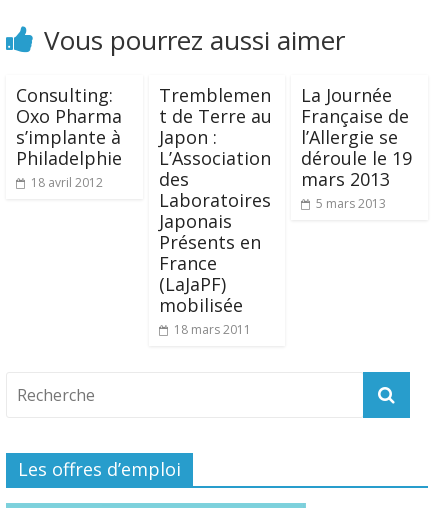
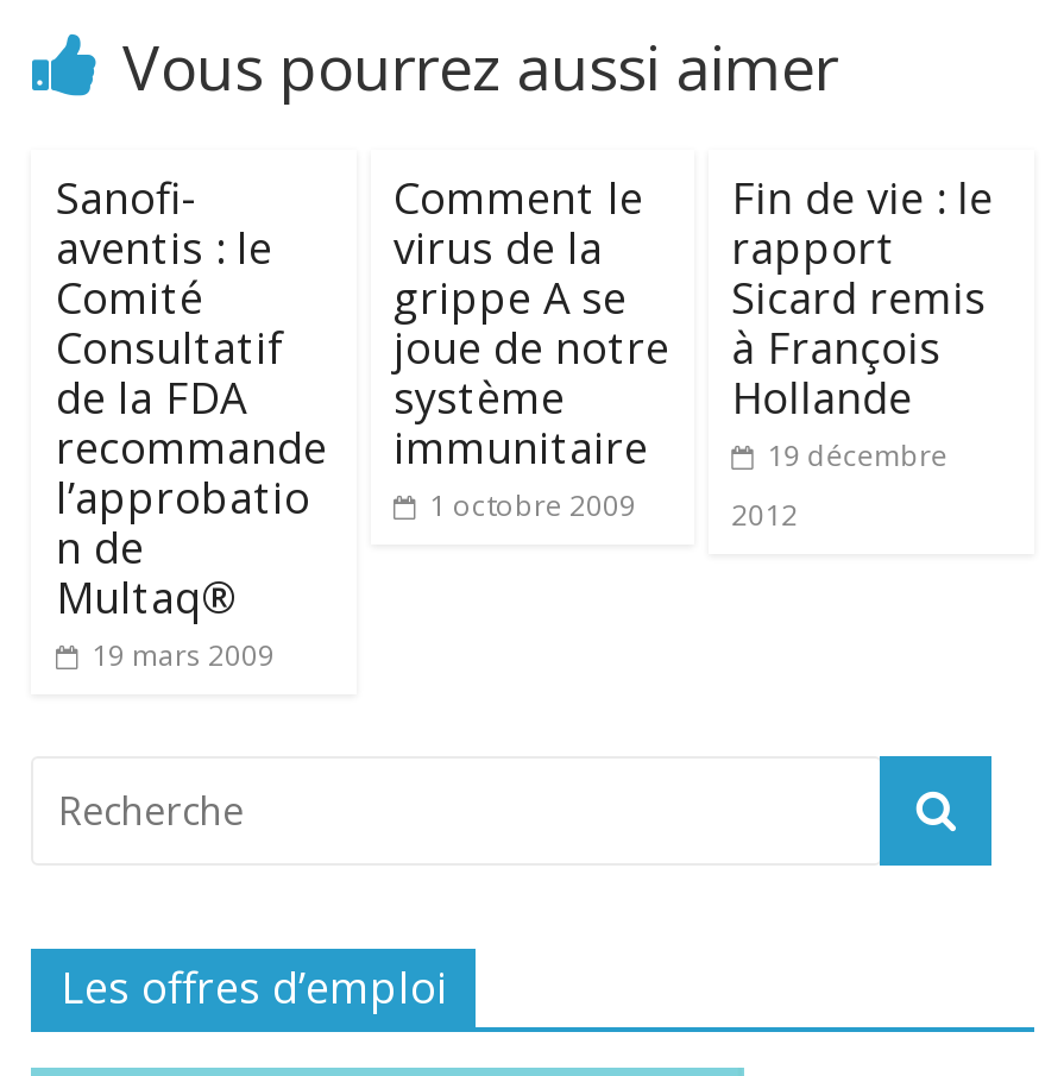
[16,83,122,191] Consulting: | Oxo Pharma | s’implante à | Philadelphie | 18 avril 2012 -> [56,169,327,675] Sanofi- | aventis : le | Comité | Consultatif | de la FDA | recommande | l’approbatio | n de | Multaq® | 19 mars 2009
[158,83,271,338] Tremblemen | t de Terre au | Japon : | L’Association | des | Laboratoires | Japonais | Présents en | France | (LaJaPF) | mobilisée | 18 mars 2011 -> [394,169,669,526] Comment le | virus de la | grippe A se | joue de notre | système | immunitaire | 1 octobre 2009
[301,83,412,212] La Journée | Française de | l’Allergie se | déroule le 19 | mars 2013 | 5 mars 2013 -> [732,169,993,535] Fin de vie : le | rapport | Sicard remis | à François | Hollande | 19 décembre | 2012

